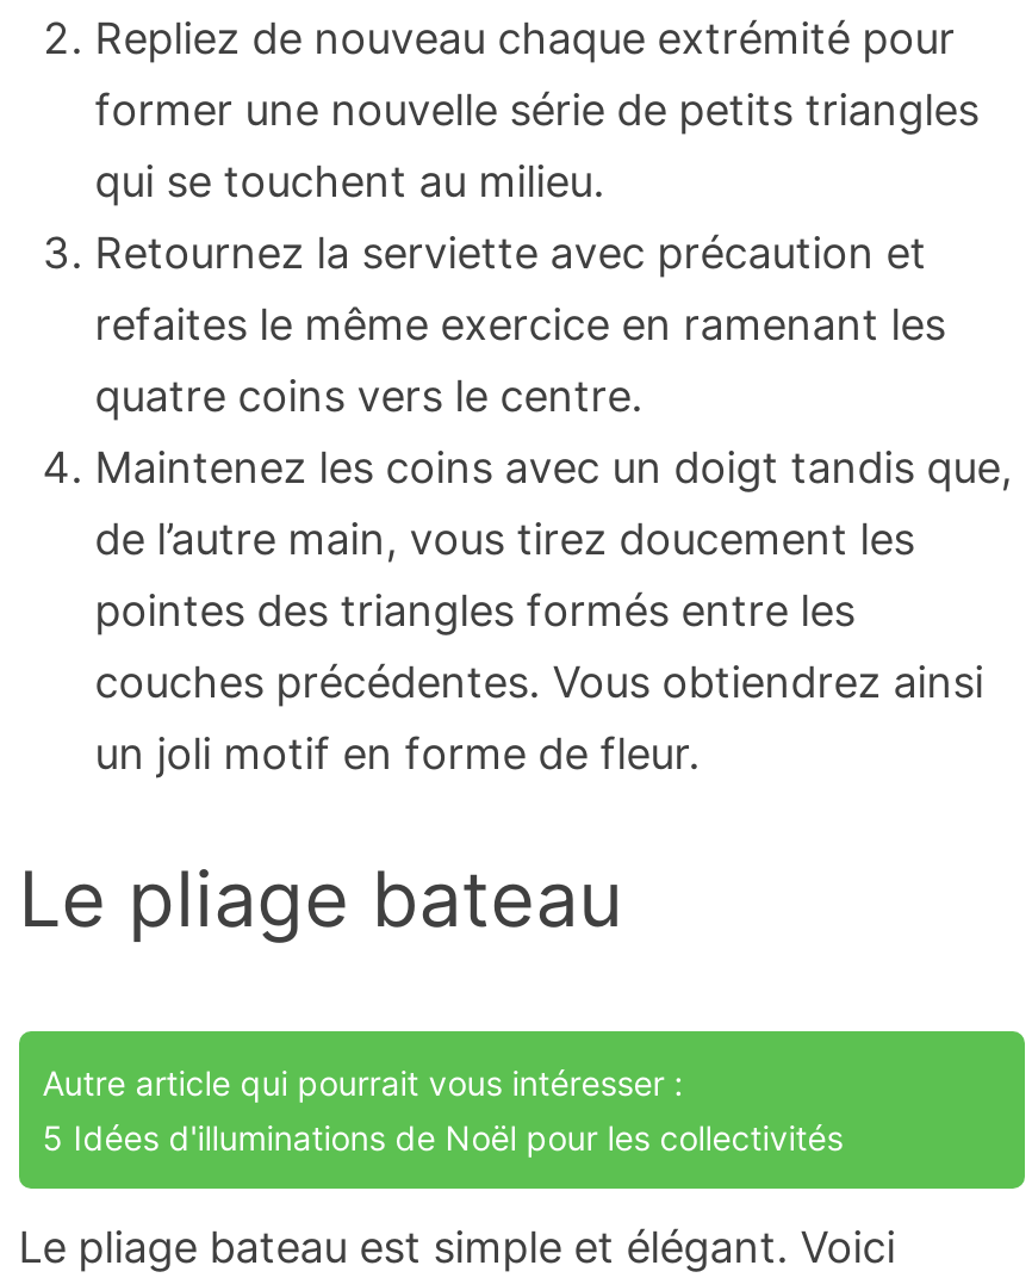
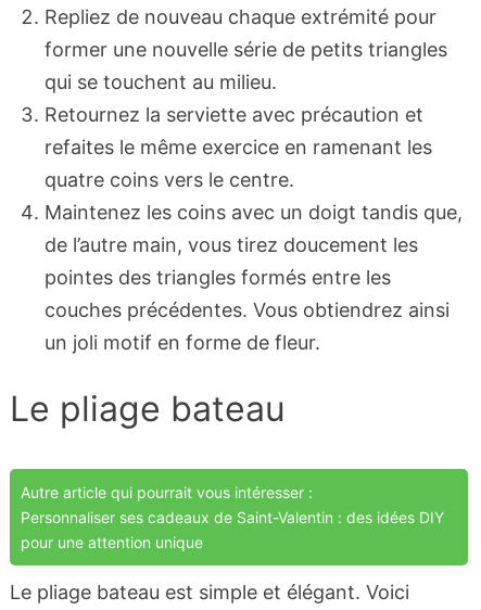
[42,1117,843,1157] 5 Idées d'illuminations de Noël pour les collectivités -> [20,508,444,552] Personnaliser ses cadeaux de Saint-Valentin : des idées DIY | pour une attention unique

